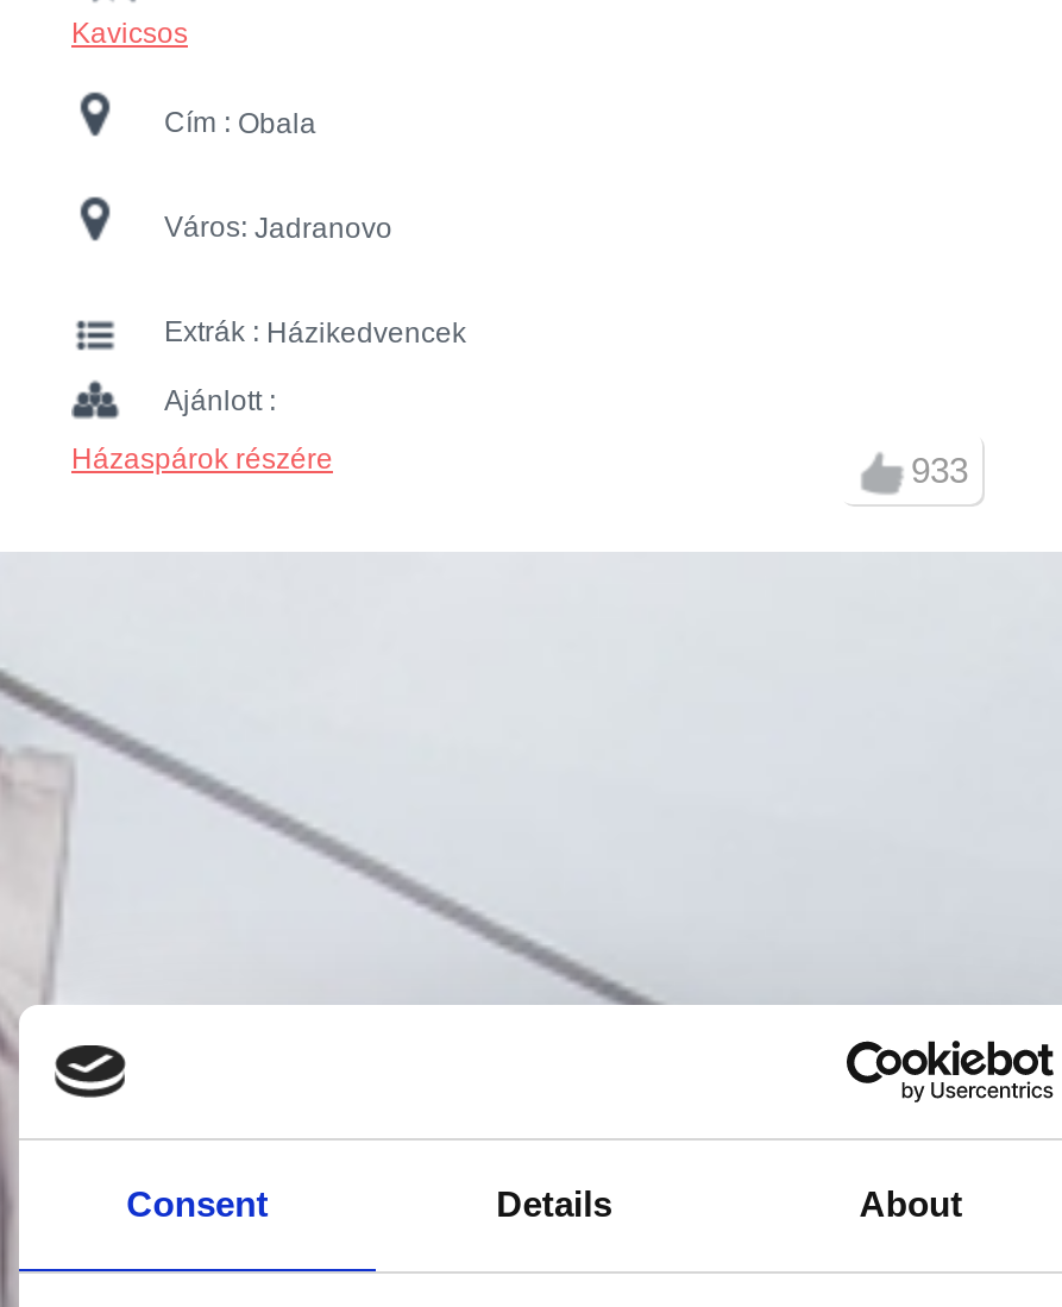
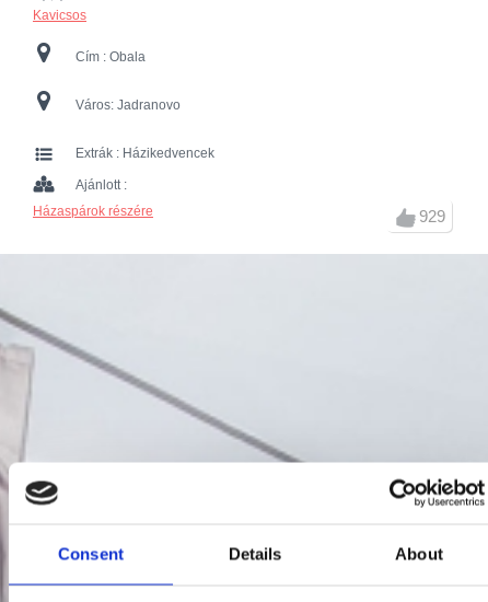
[911,449,968,489] 933 -> [419,207,445,225] 929

